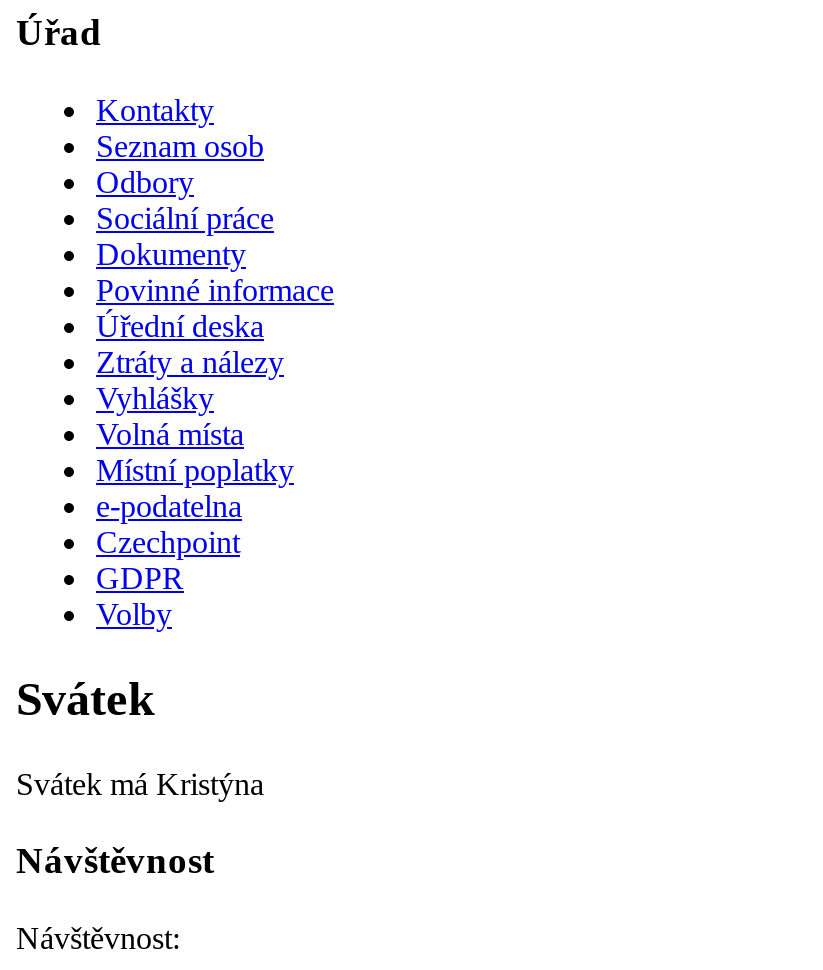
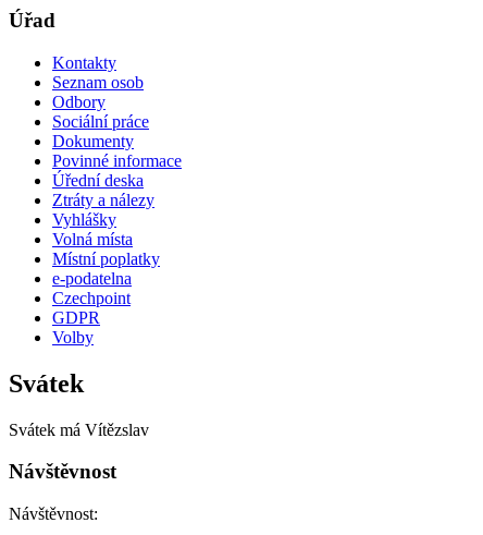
[16,767,264,801] Svátek má Kristýna -> [9,420,149,439] Svátek má Vítězslav

